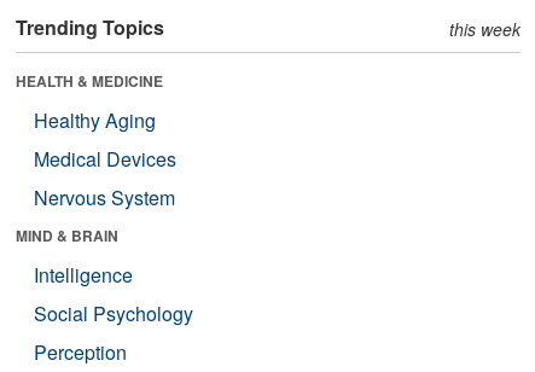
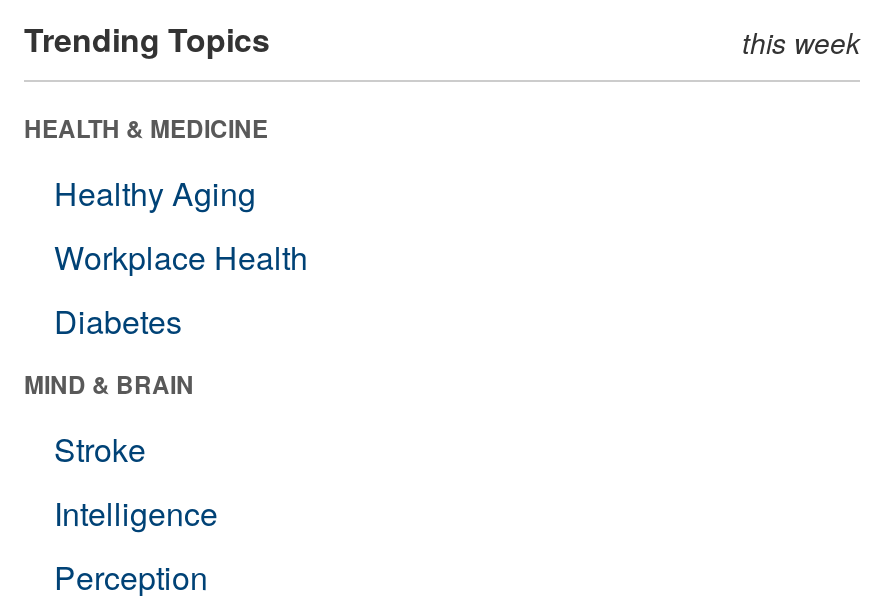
[34,145,176,211] Medical Devices | Nervous System -> [54,234,308,344] Workplace Health | Diabetes
none -> [54,426,146,472] Stroke
moved [34,261,133,288] -> [54,490,218,536]: Intelligence
[34,299,193,327] Social Psychology -> none

